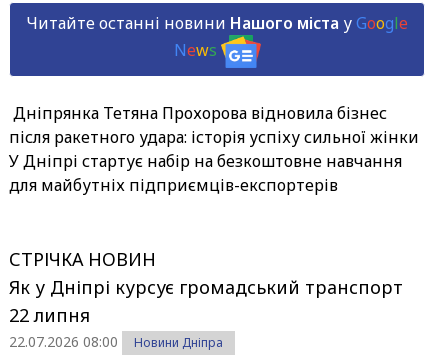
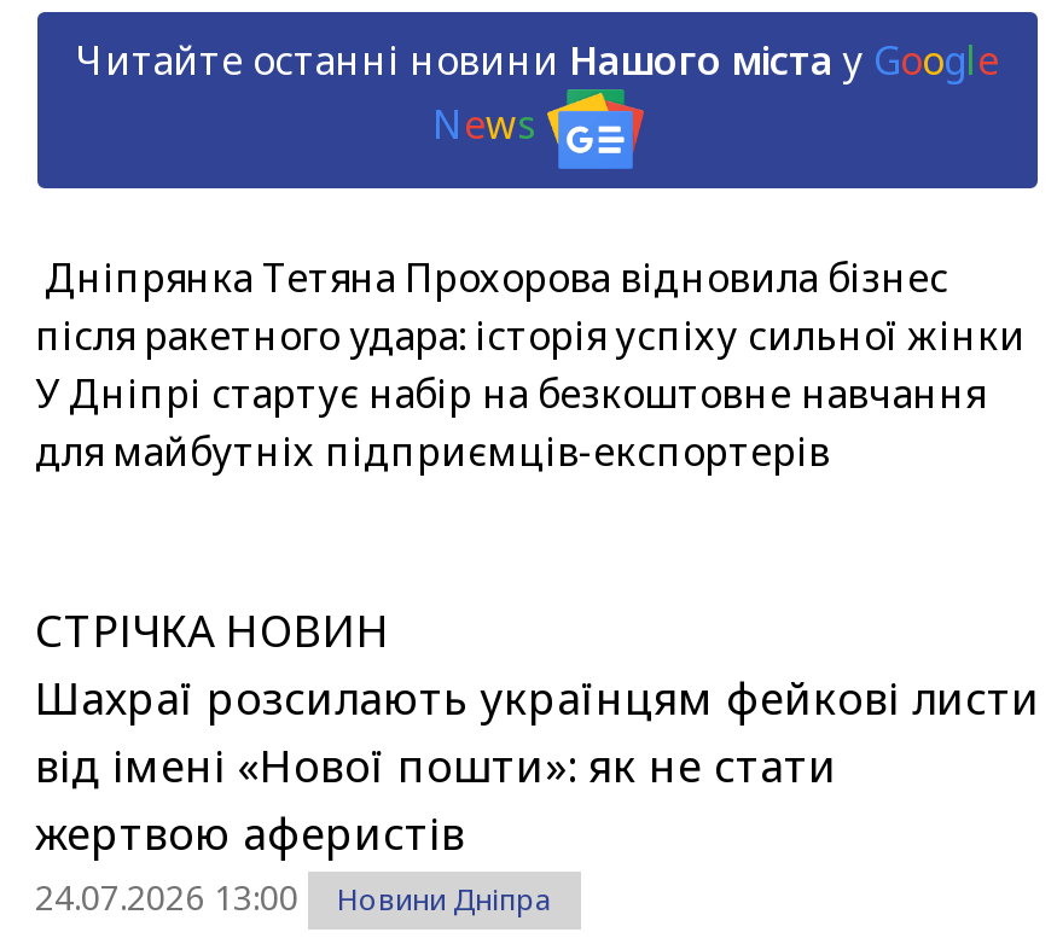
[9,275,403,351] Як у Дніпрі курсує громадський транспорт | 22 липня | 22.07.2026 08:00 -> [35,669,1040,920] Шахраї розсилають українцям фейкові листи | від імені «Нової пошти»: як не стати | жертвою аферистів | 24.07.2026 13:00

